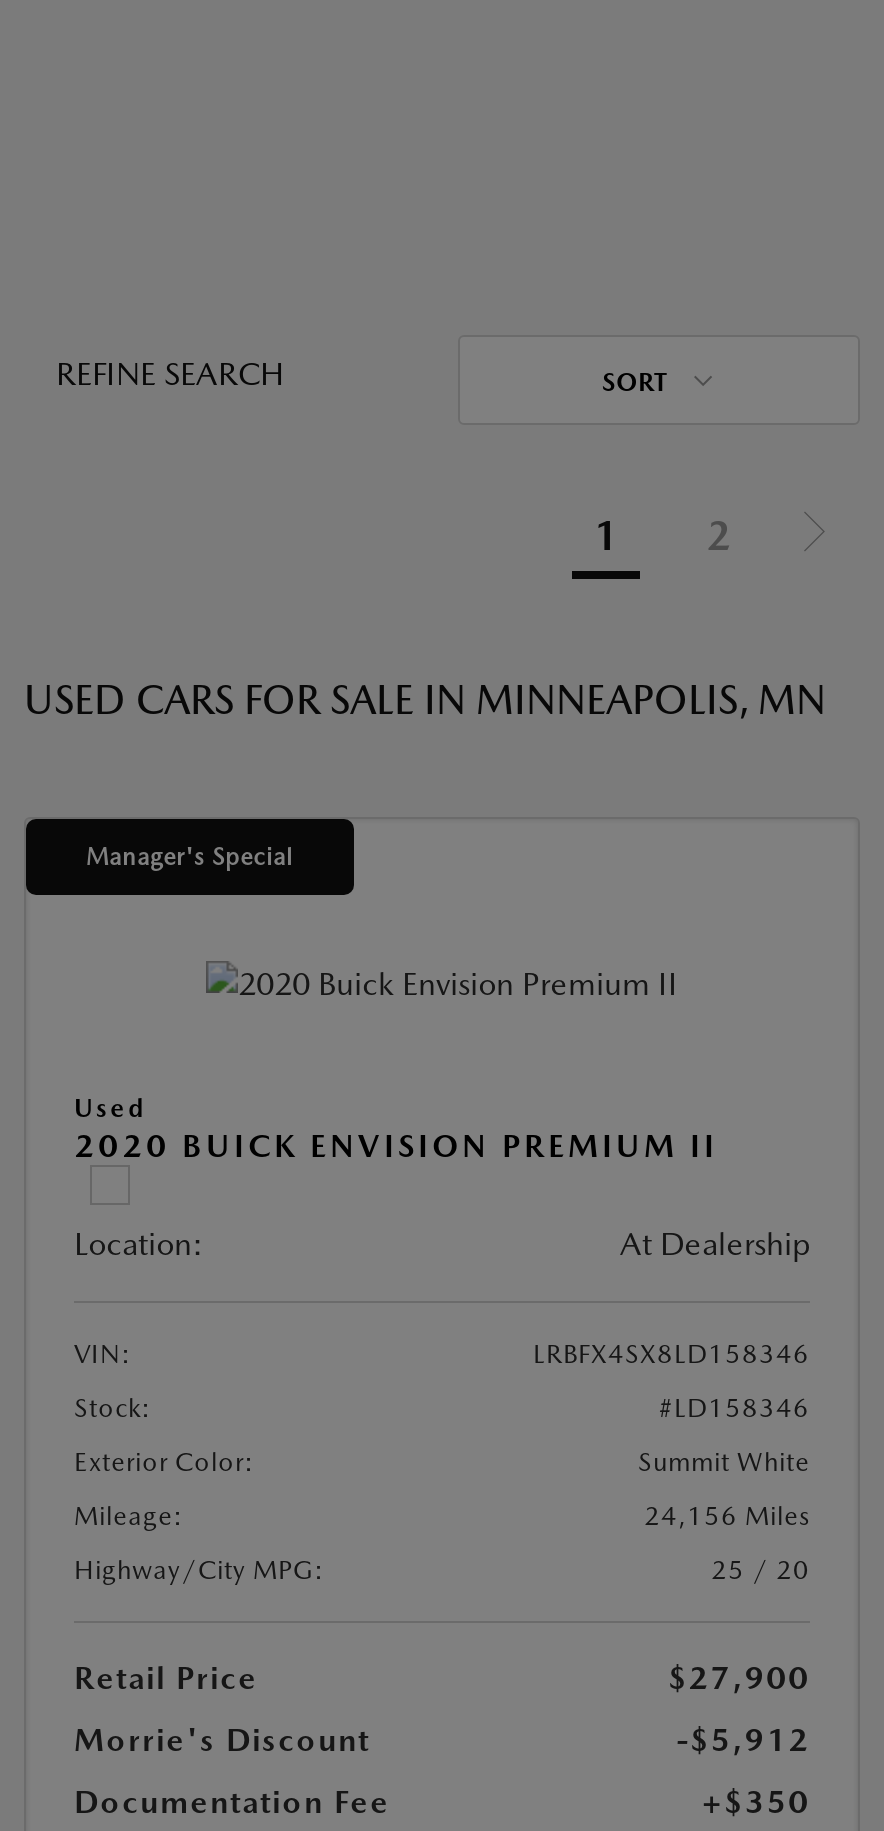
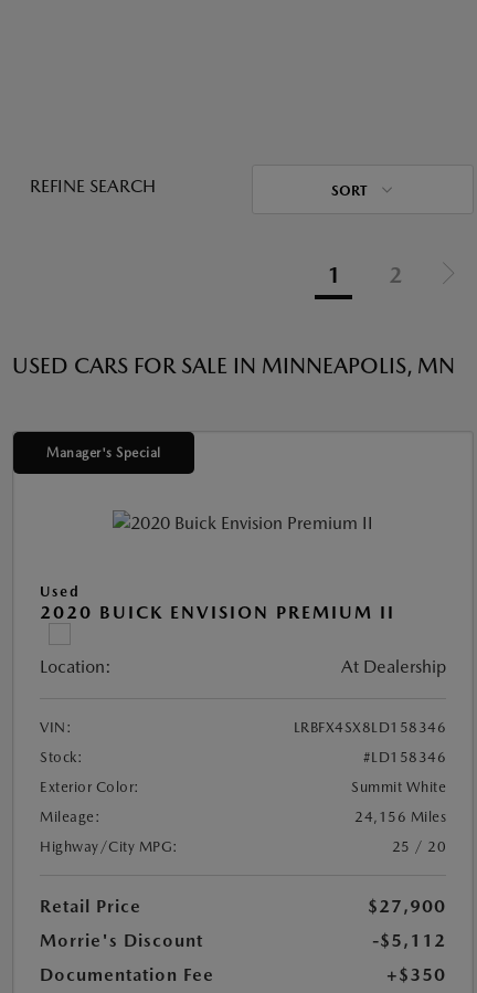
[676,1721,810,1759] -$5,912 -> [372,930,446,951] -$5,112

